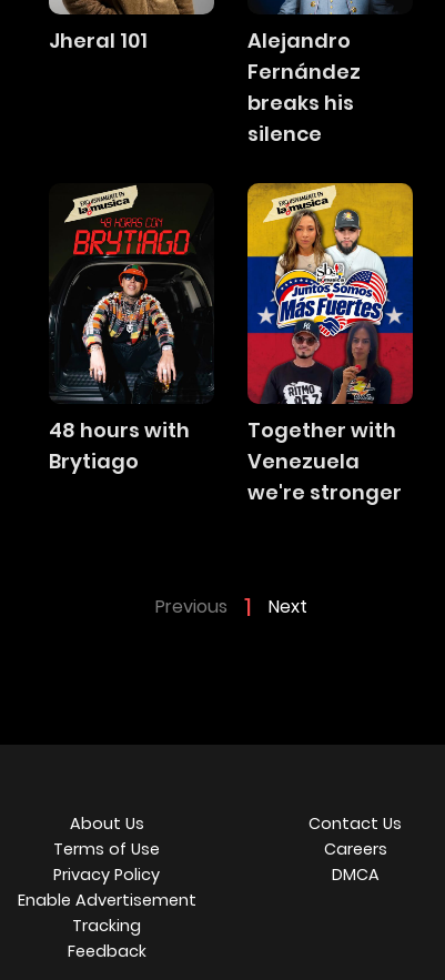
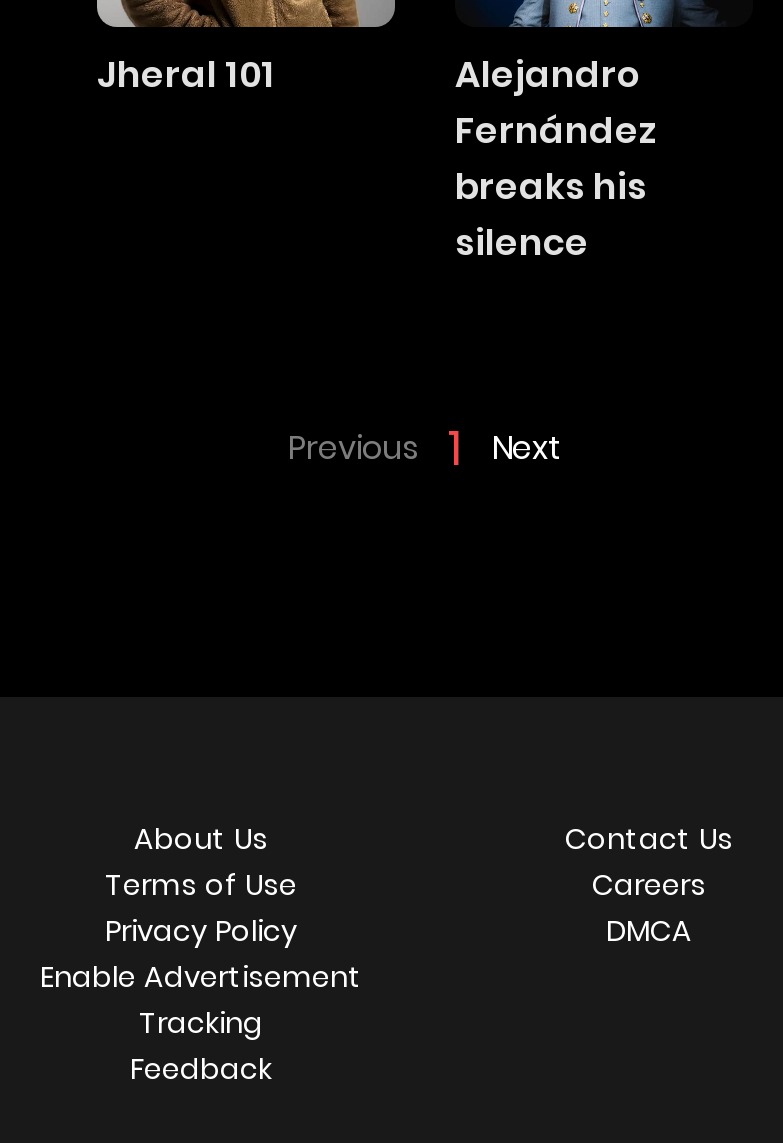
[49,184,213,475] [image] | 48 hours with | Brytiago -> none
[246,182,414,506] [image] | Together with | Venezuela | we're stronger -> none

